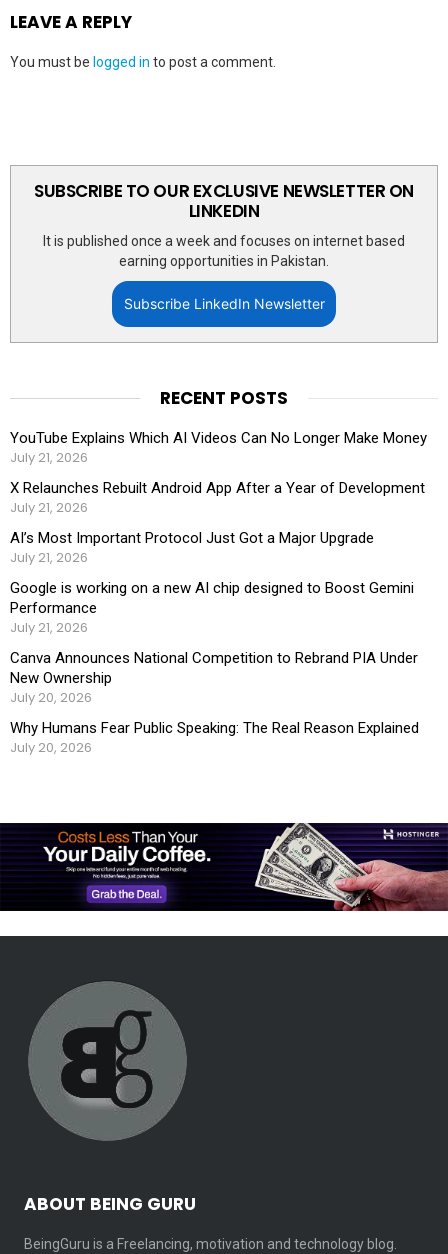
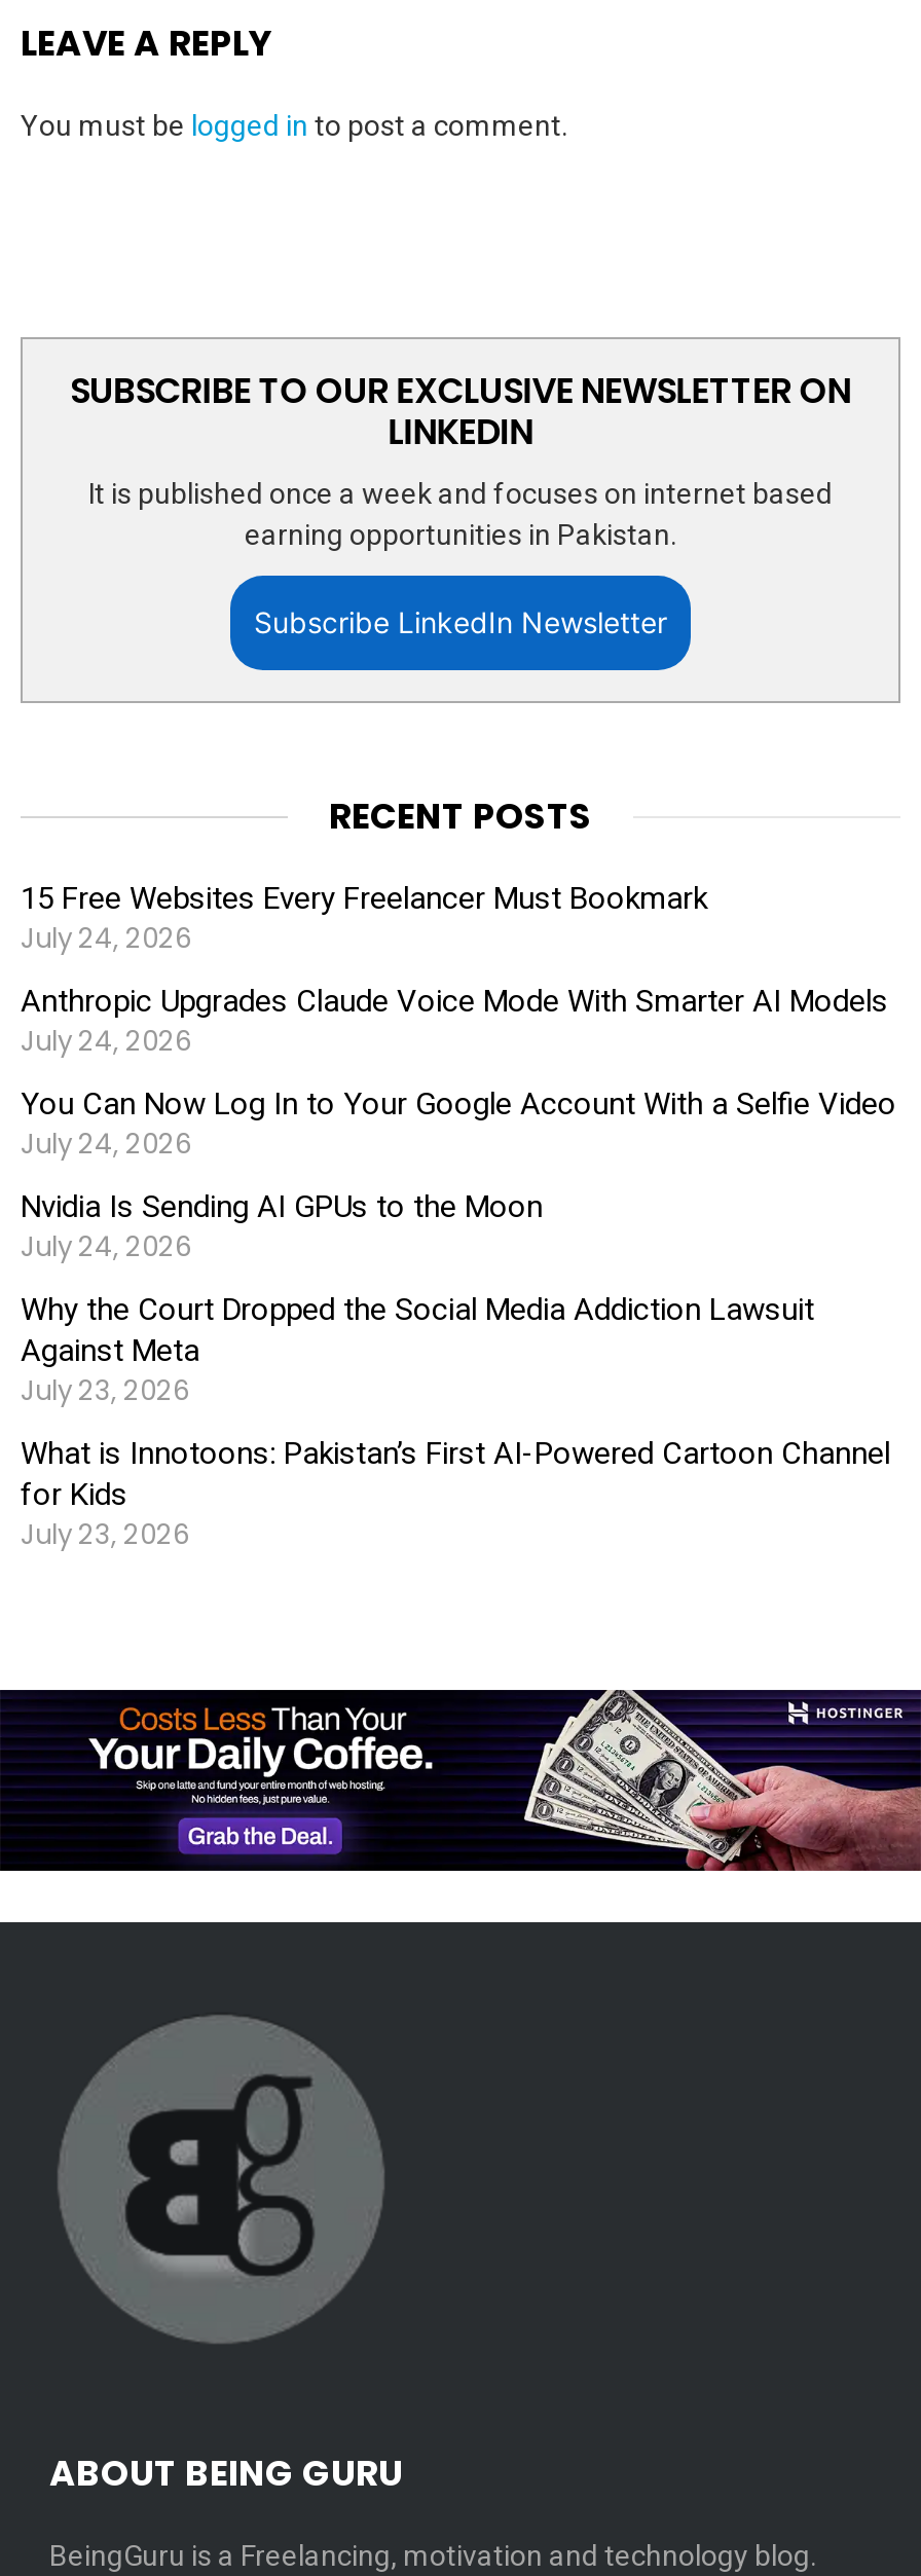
[10,429,427,467] YouTube Explains Which AI Videos Can No Longer Make Money | July 21, 2026 -> [21,881,707,959] 15 Free Websites Every Freelancer Must Bookmark | July 24, 2026
[10,479,425,517] X Relaunches Rebuilt Android App After a Year of Development | July 21, 2026 -> [21,984,888,1062] Anthropic Upgrades Claude Voice Mode With Smarter AI Models | July 24, 2026
[10,529,374,567] AI’s Most Important Protocol Just Got a Major Upgrade | July 21, 2026 -> [21,1086,896,1164] You Can Now Log In to Your Google Account With a Selfie Video | July 24, 2026
[10,579,414,637] Google is working on a new AI chip designed to Boost Gemini | Performance | July 21, 2026 -> [21,1189,543,1267] Nvidia Is Sending AI GPUs to the Moon | July 24, 2026
[10,649,418,707] Canva Announces National Competition to Rebrand PIA Under | New Ownership | July 20, 2026 -> [21,1292,814,1411] Why the Court Dropped the Social Media Addiction Lawsuit | Against Meta | July 23, 2026
[10,719,419,757] Why Humans Fear Public Speaking: The Real Reason Explained | July 20, 2026 -> [21,1436,890,1555] What is Innotoons: Pakistan’s First AI-Powered Cartoon Channel | for Kids | July 23, 2026

